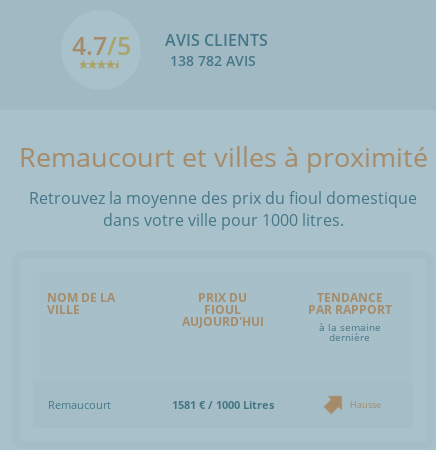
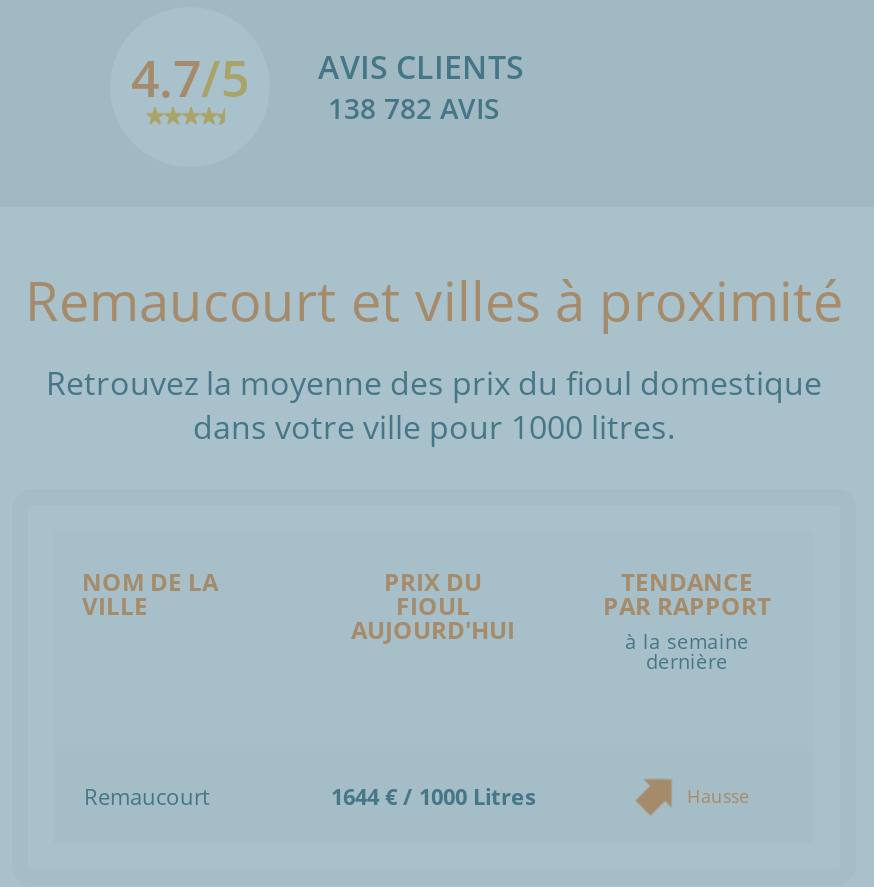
[171,397,273,412] 1581 € / 1000 Litres -> [331,781,535,811] 1644 € / 1000 Litres

